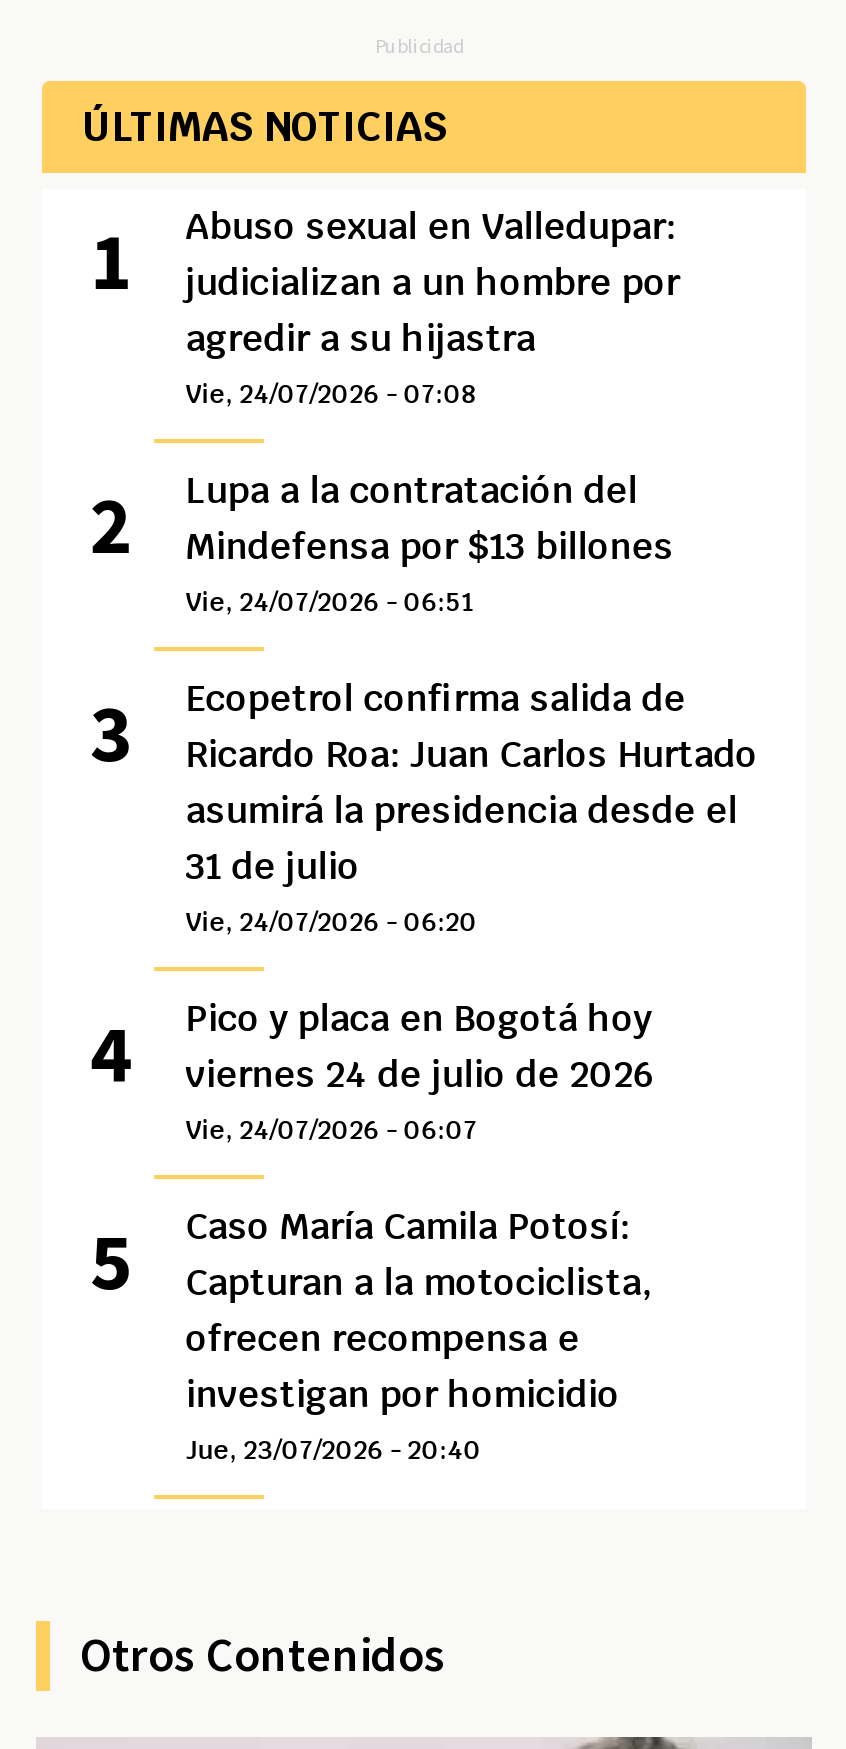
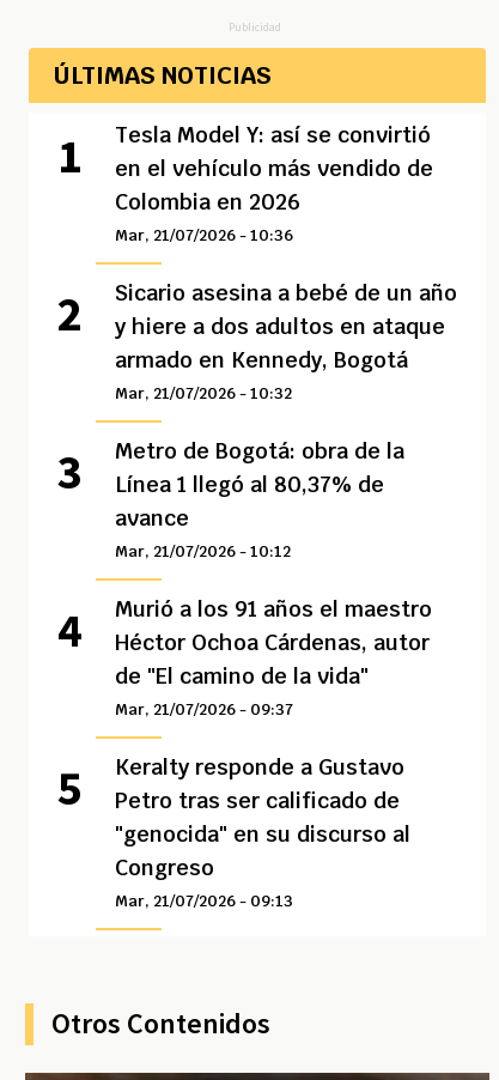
[186,203,680,411] Abuso sexual en Valledupar: | judicializan a un hombre por | agredir a su hijastra | Vie, 24/07/2026 - 07:08 -> [115,121,433,245] Tesla Model Y: así se convirtió | en el vehículo más vendido de | Colombia en 2026 | Mar, 21/07/2026 - 10:36
[186,467,674,619] Lupa a la contratación del | Mindefensa por $13 billones | Vie, 24/07/2026 - 06:51 -> [115,279,457,404] Sicario asesina a bebé de un año | y hiere a dos adultos en ataque | armado en Kennedy, Bogotá | Mar, 21/07/2026 - 10:32
[186,675,758,939] Ecopetrol confirma salida de | Ricardo Roa: Juan Carlos Hurtado | asumirá la presidencia desde el | 31 de julio | Vie, 24/07/2026 - 06:20 -> [115,437,404,562] Metro de Bogotá: obra de la | Línea 1 llegó al 80,37% de | avance | Mar, 21/07/2026 - 10:12
[186,995,656,1147] Pico y placa en Bogotá hoy | viernes 24 de julio de 2026 | Vie, 24/07/2026 - 06:07 -> [115,595,432,720] Murió a los 91 años el maestro | Héctor Ochoa Cárdenas, autor | de "El camino de la vida" | Mar, 21/07/2026 - 09:37
[186,1203,652,1467] Caso María Camila Potosí: | Capturan a la motociclista, | ofrecen recompensa e | investigan por homicidio | Jue, 23/07/2026 - 20:40 -> [115,753,410,911] Keralty responde a Gustavo | Petro tras ser calificado de | "genocida" en su discurso al | Congreso | Mar, 21/07/2026 - 09:13

